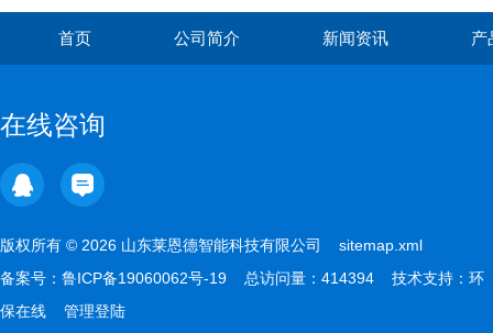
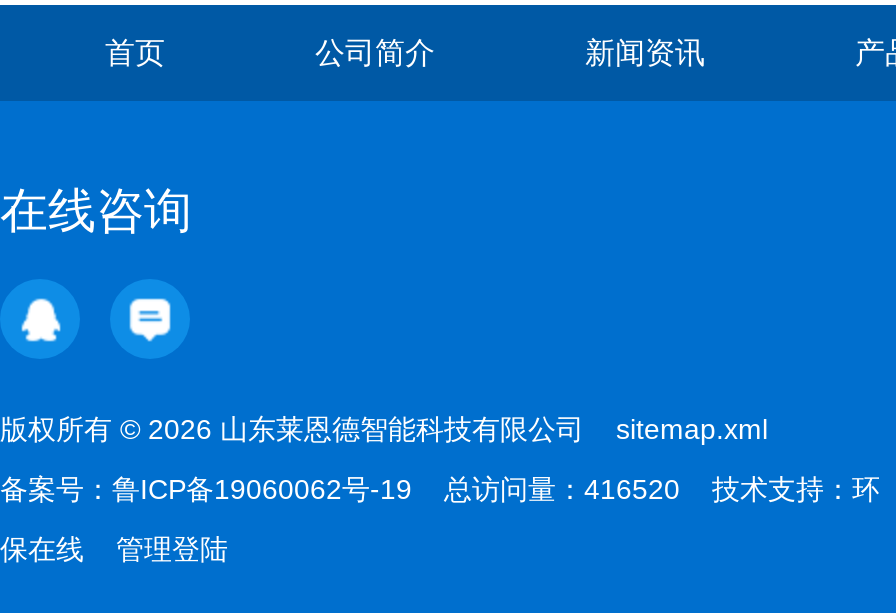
[0,269,484,287] 备案号：鲁ICP备19060062号-19总访问量：414394 技术支持：环 -> [0,473,880,505] 备案号：鲁ICP备19060062号-19总访问量：416520 技术支持：环

